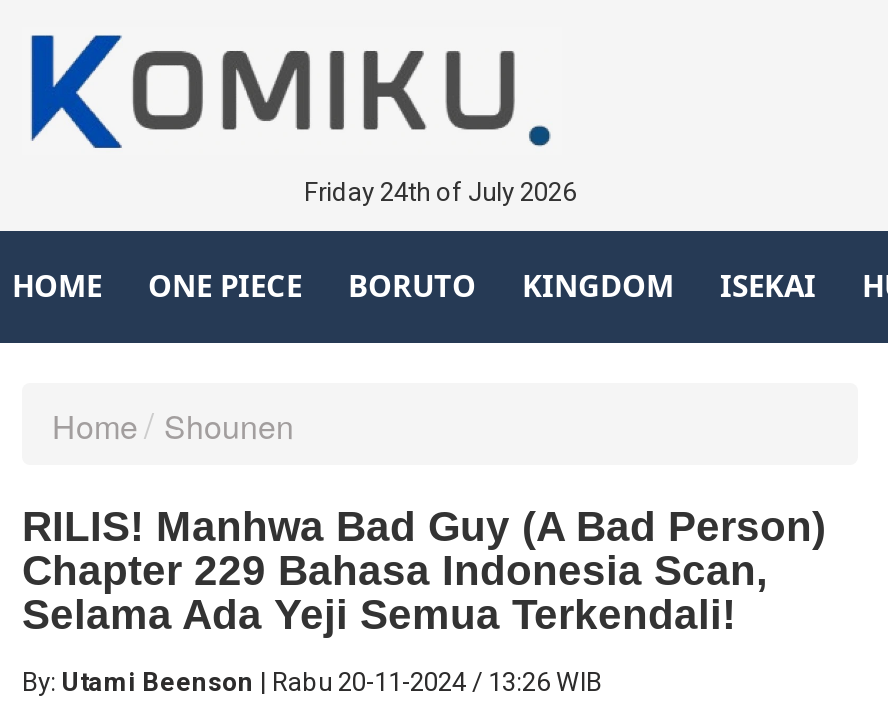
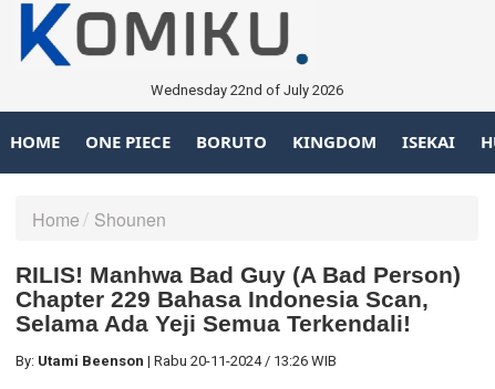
[304,177,576,207] Friday 24th of July 2026 -> [151,82,343,98] Wednesday 22nd of July 2026

